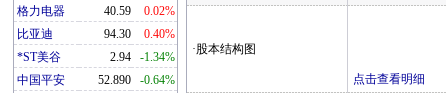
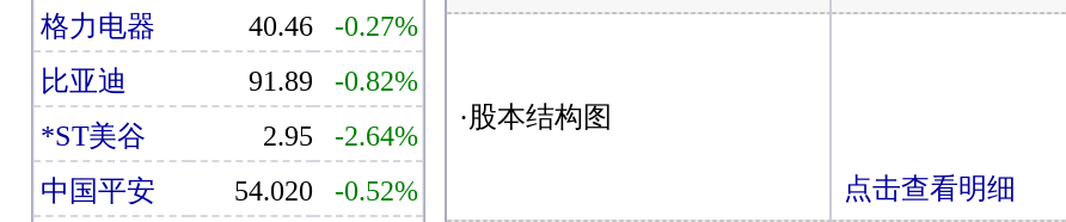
[104,4,131,18] 40.59 -> [249,10,313,43] 40.46
[144,4,175,18] 0.02% -> [335,10,418,43] -0.27%
[104,27,131,41] 94.30 -> [249,64,313,98] 91.89
[144,27,175,41] 0.40% -> [335,64,418,98] -0.82%
[110,50,131,64] 2.94 -> [263,119,313,153] 2.95
[140,50,175,64] -1.34% -> [335,119,418,153] -2.64%
[98,73,131,87] 52.890 -> [234,174,313,208] 54.020
[140,73,175,87] -0.64% -> [335,174,418,208] -0.52%

